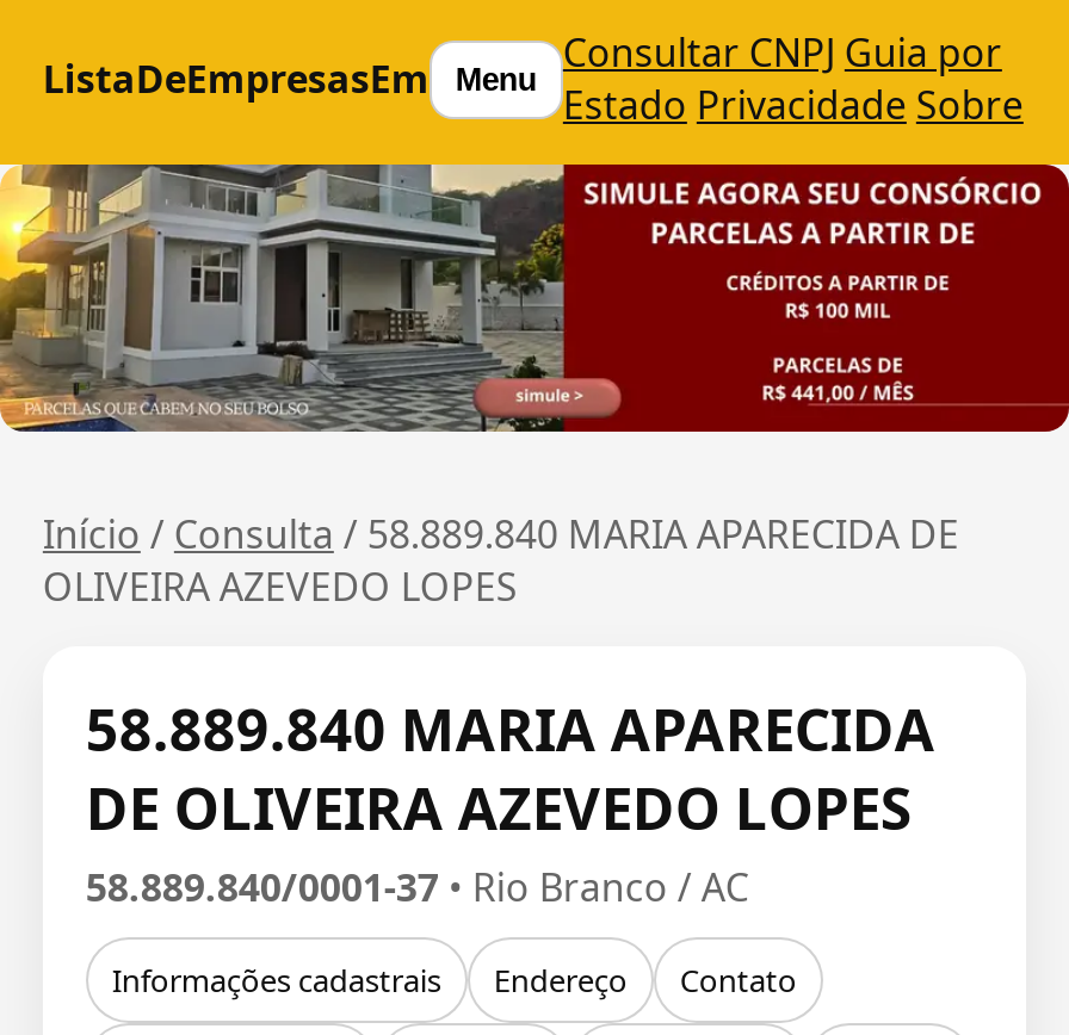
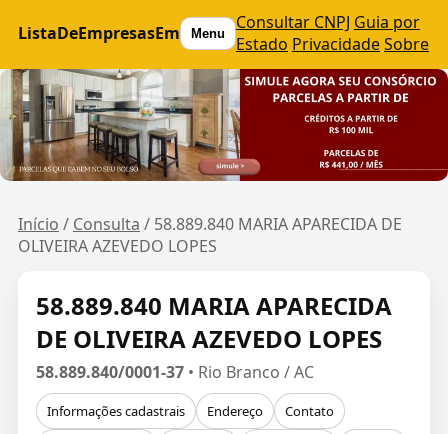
[7,162,573,434] [image] -> [3,68,241,182] [image]

